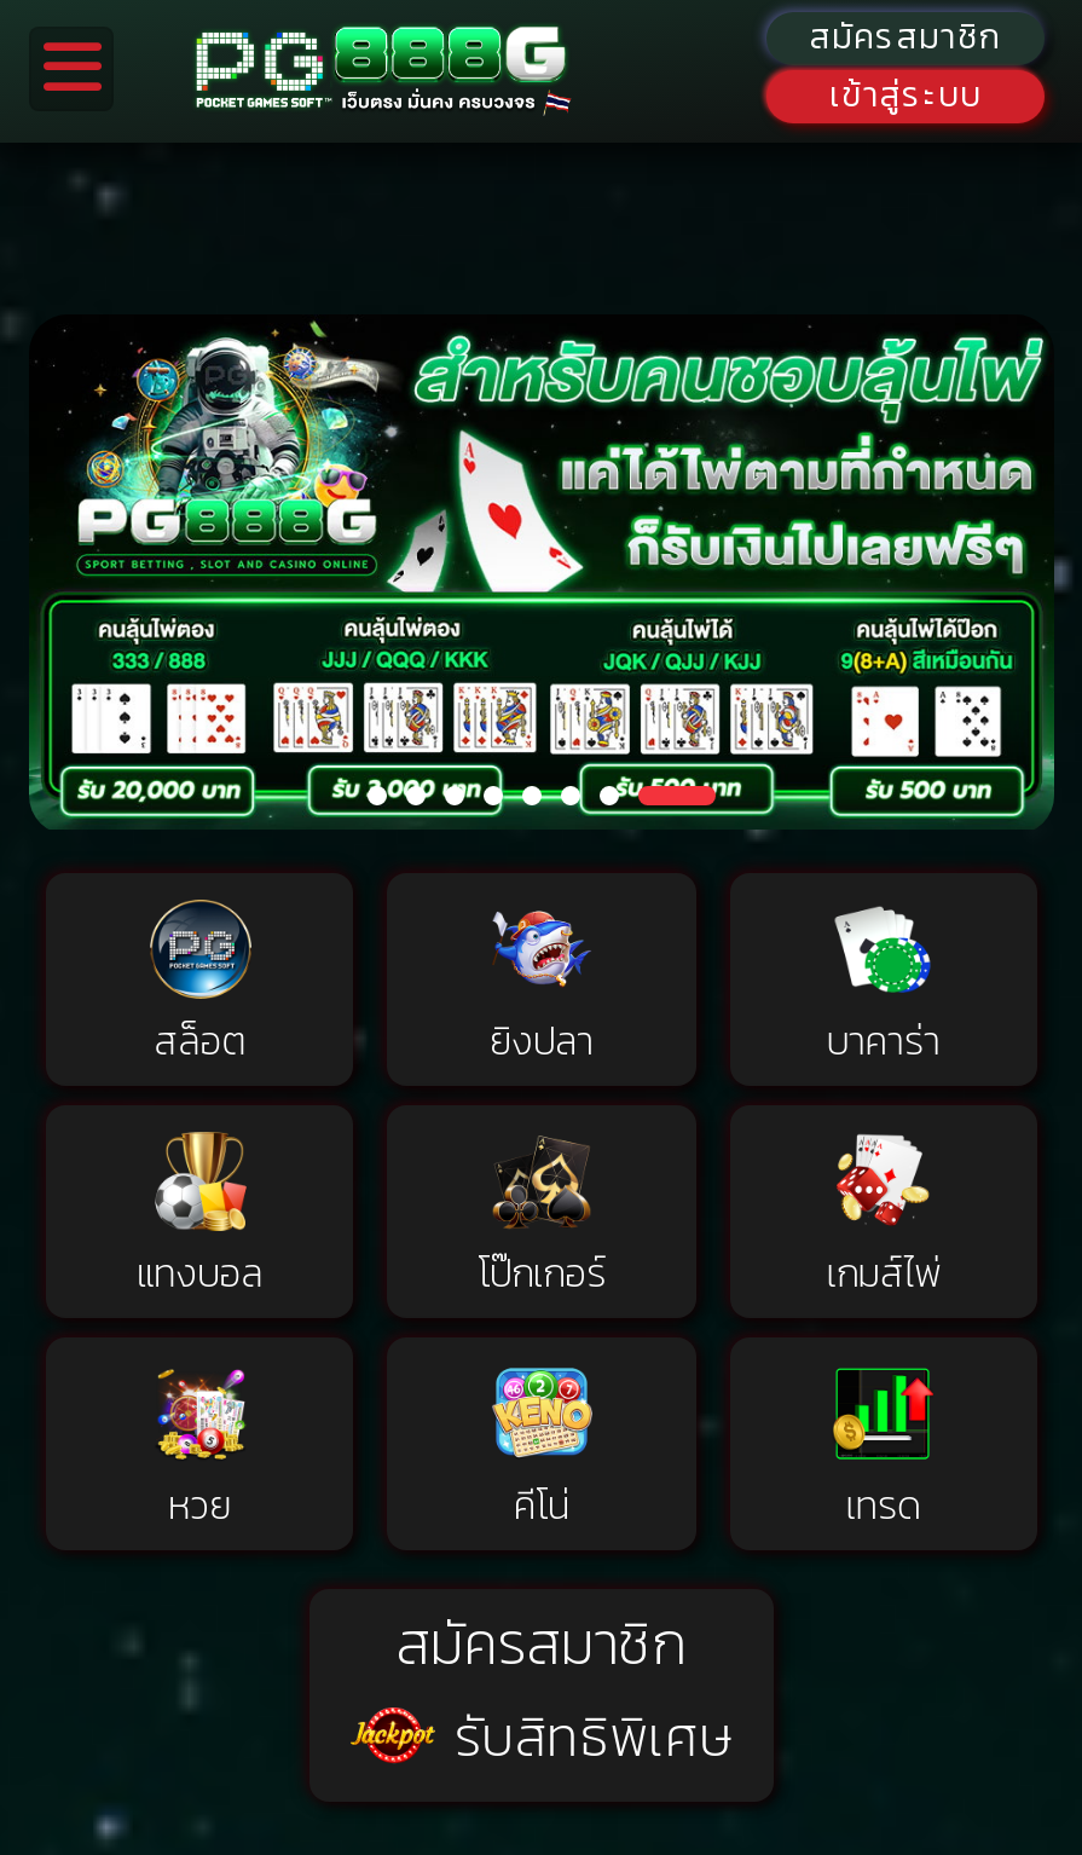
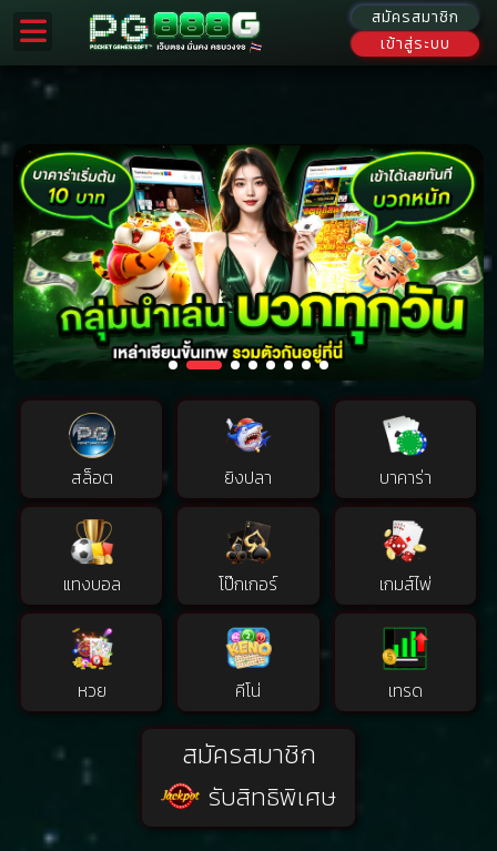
[29,319,1054,827] [image] -> [14,145,484,378] [image]

